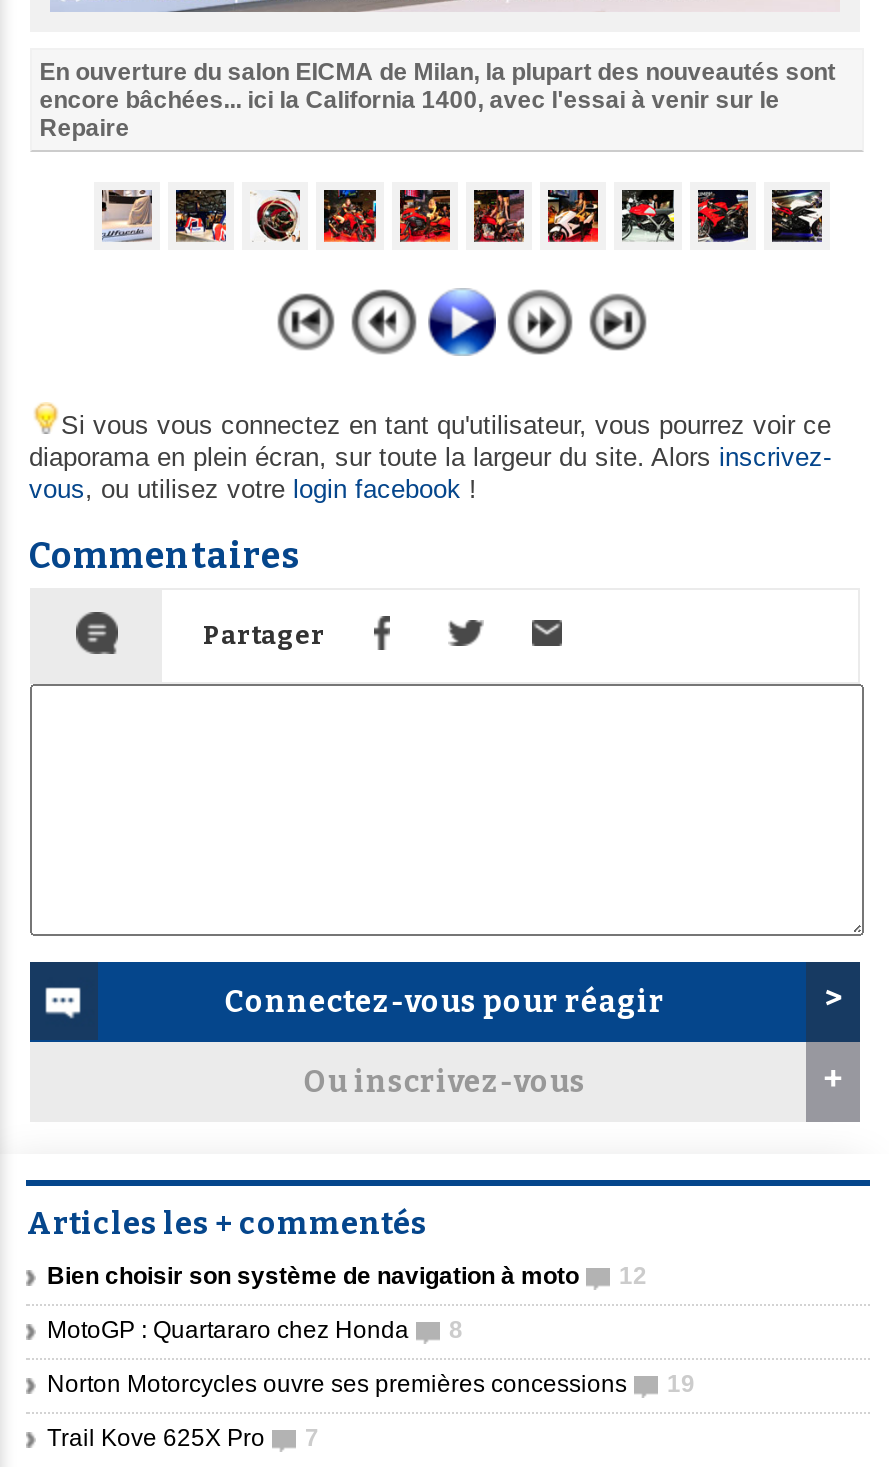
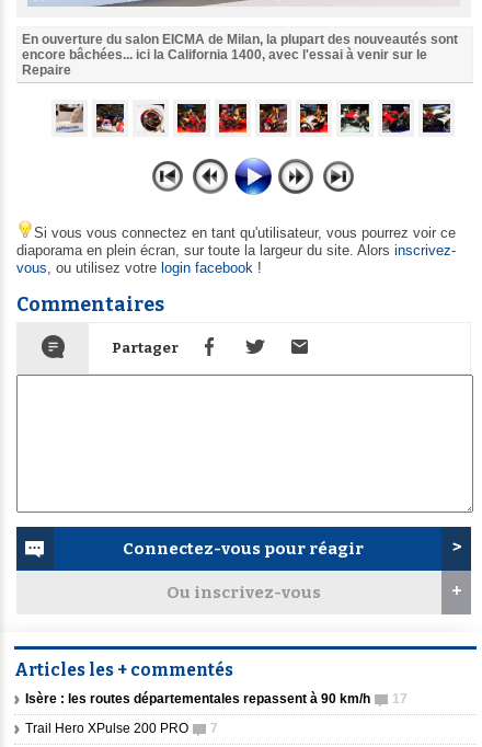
[47,1262,695,1452] Bien choisir son système de navigation à moto | 12 | MotoGP : Quartararo chez Honda | 8 | Norton Motorcycles ouvre ses premières concessions | 19 | Trail Kove 625X Pro -> [26,691,408,736] Isère : les routes départementales repassent à 90 km/h | 17 | Trail Hero XPulse 200 PRO

